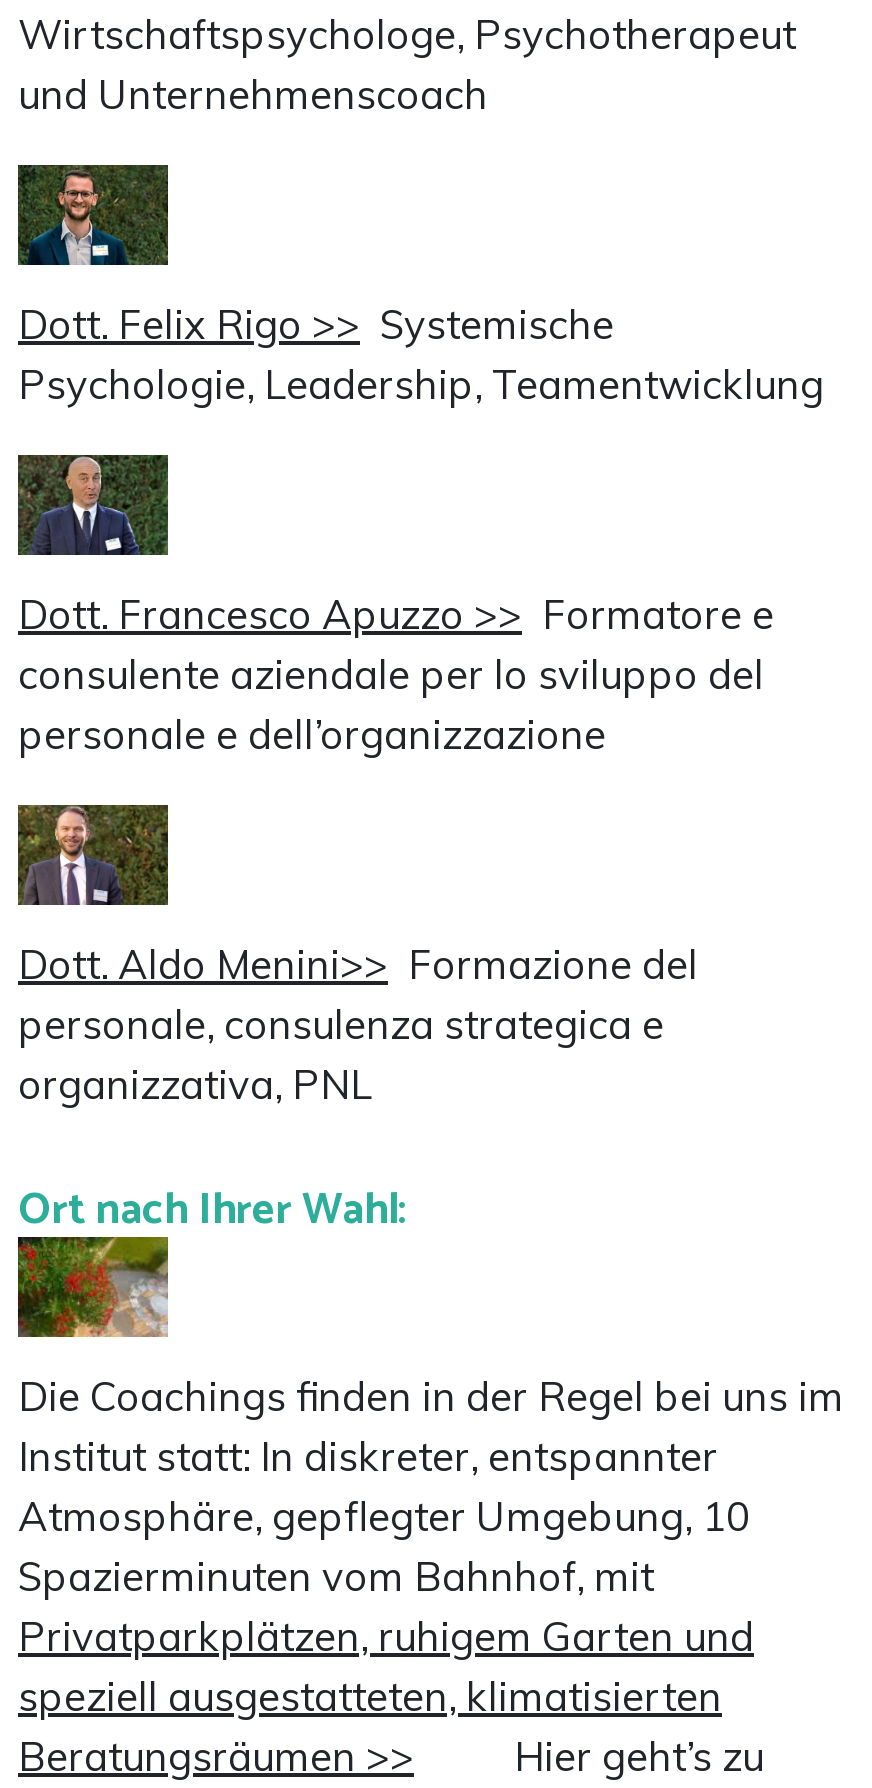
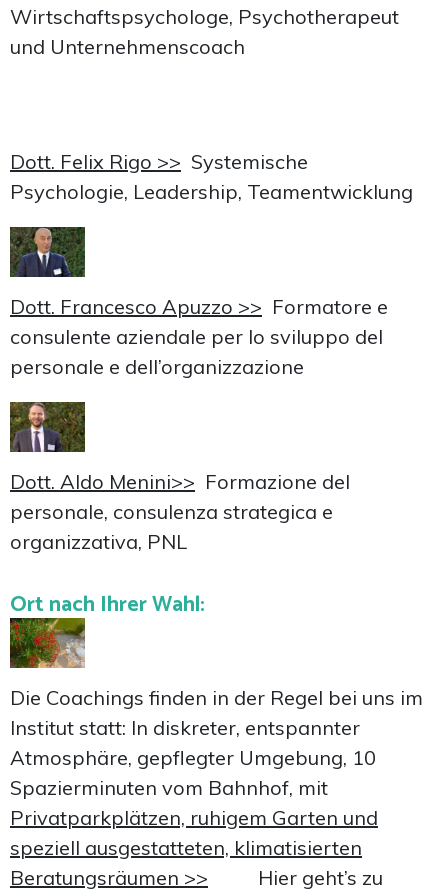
[16,162,170,268] [image] -> none

